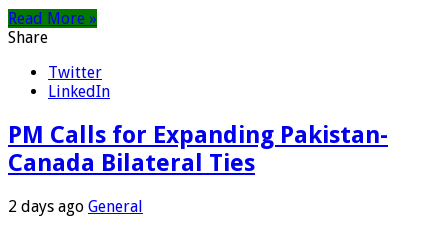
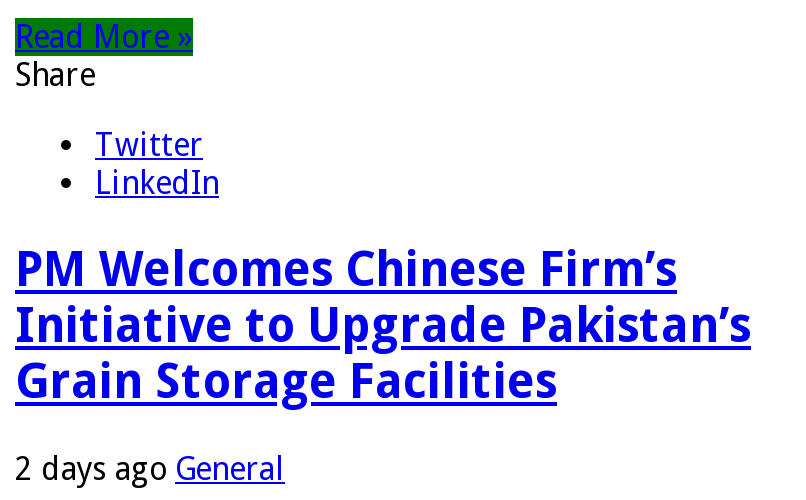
[8,121,388,177] PM Calls for Expanding Pakistan- | Canada Bilateral Ties -> [15,242,751,410] PM Welcomes Chinese Firm’s | Initiative to Upgrade Pakistan’s | Grain Storage Facilities

